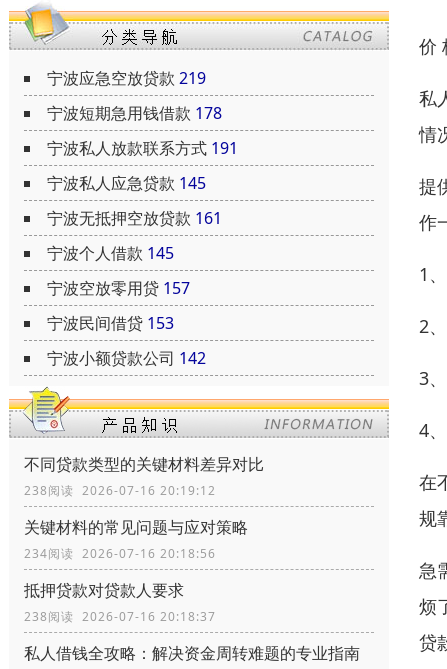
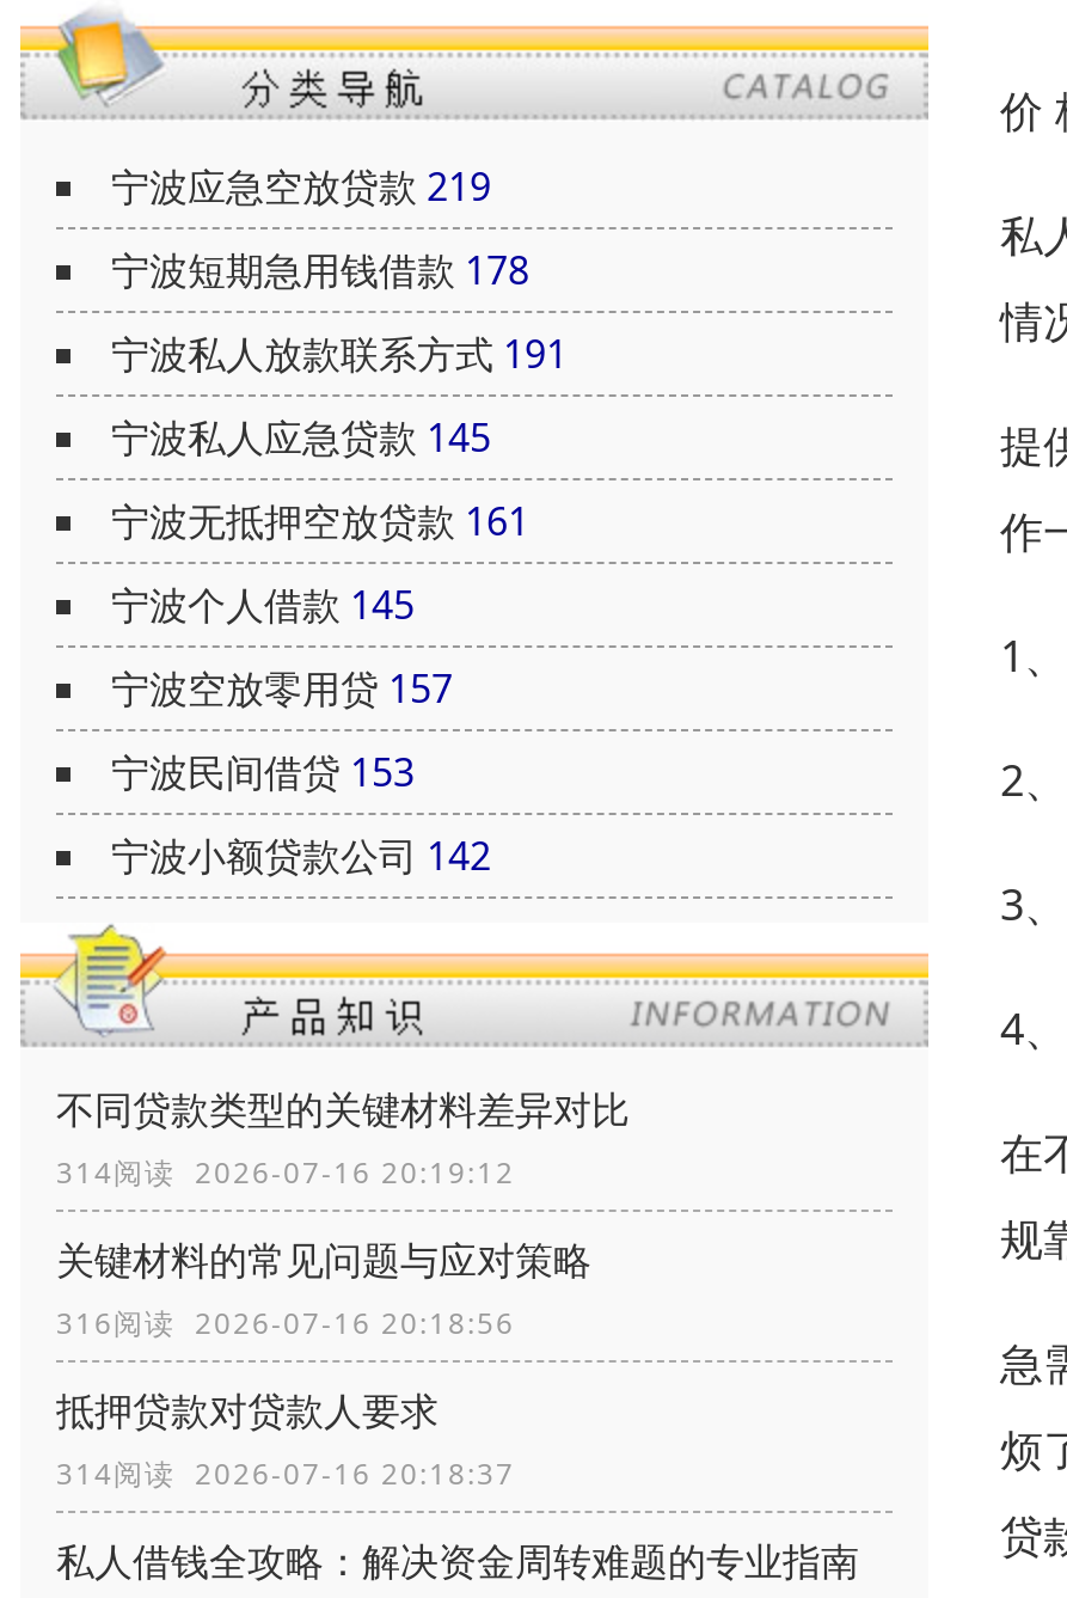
[24,482,216,499] 238阅读 2026-07-16 20:19:12 -> [56,1153,515,1193] 314阅读 2026-07-16 20:19:12
[24,545,216,562] 234阅读 2026-07-16 20:18:56 -> [56,1303,515,1344] 316阅读 2026-07-16 20:18:56
[24,608,216,625] 238阅读 2026-07-16 20:18:37 -> [56,1454,515,1494] 314阅读 2026-07-16 20:18:37

